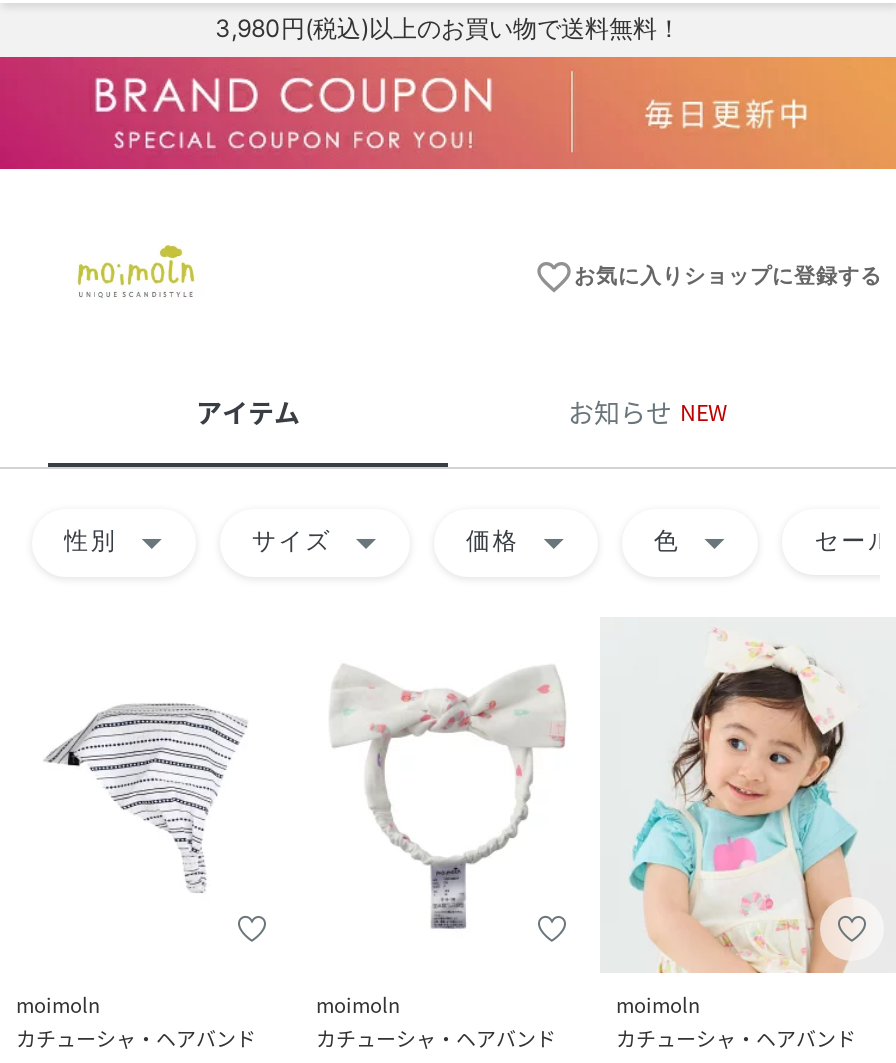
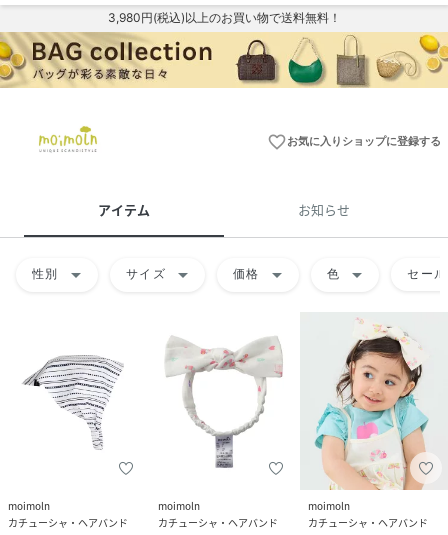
[6,55,890,171] [image] -> [3,32,445,89] [image]
[568,393,728,431] お知らせ NEW -> [298,200,350,219] お知らせ

